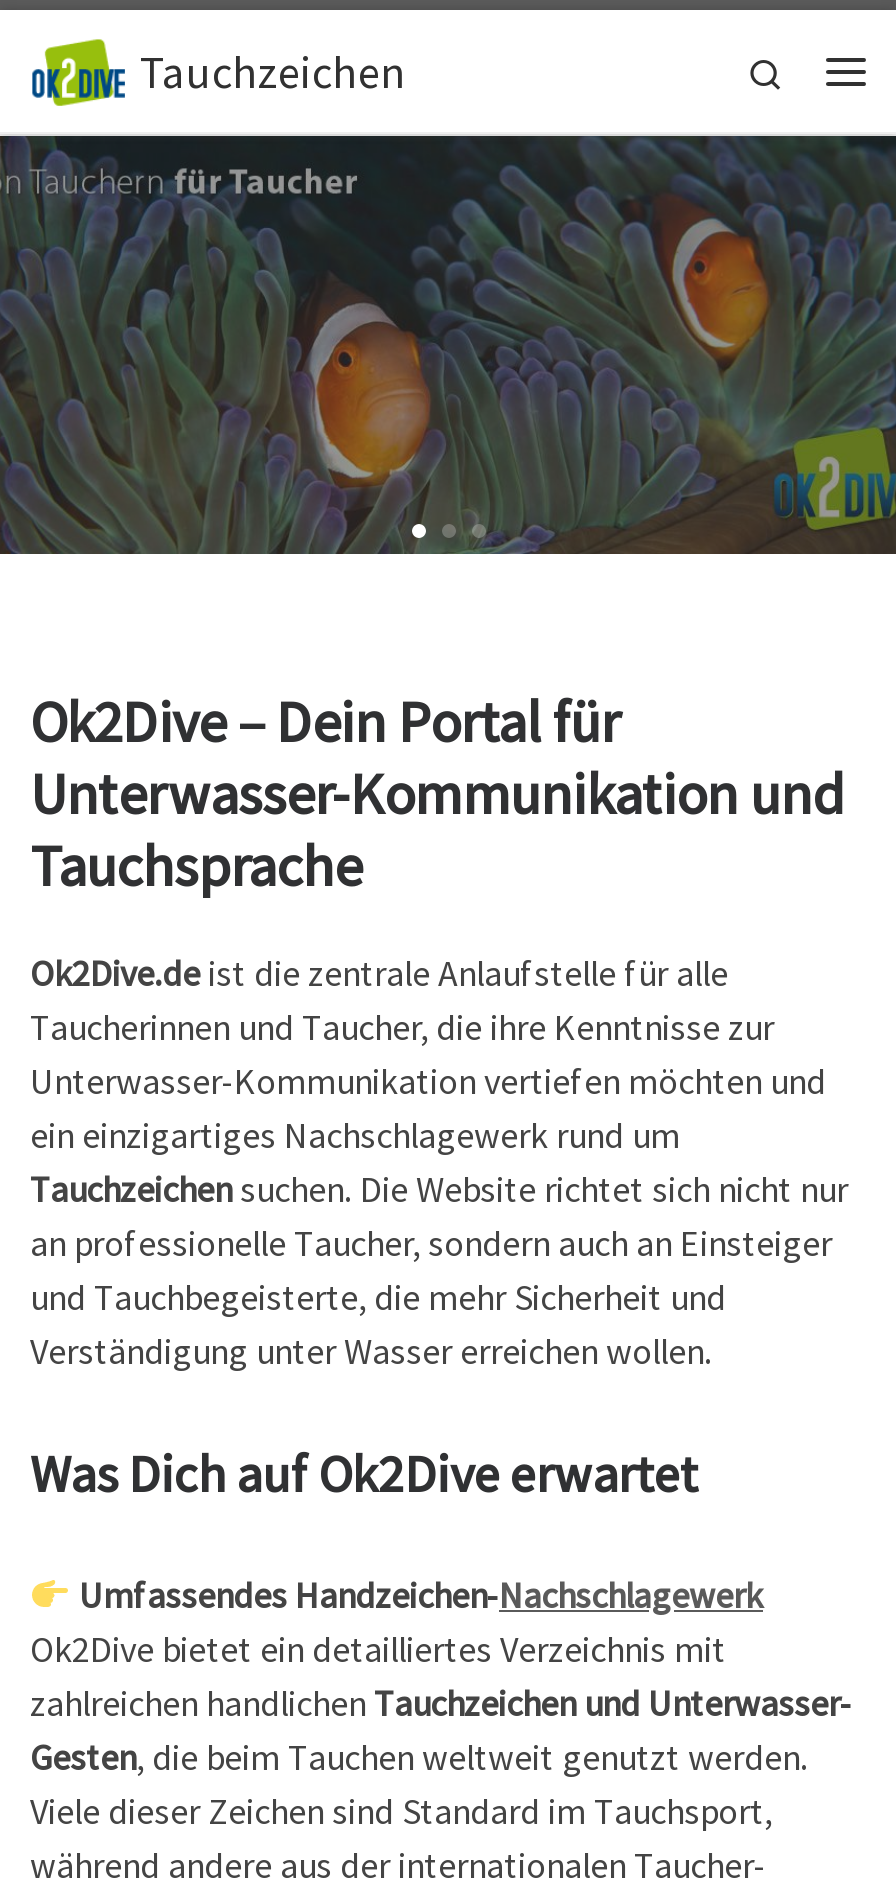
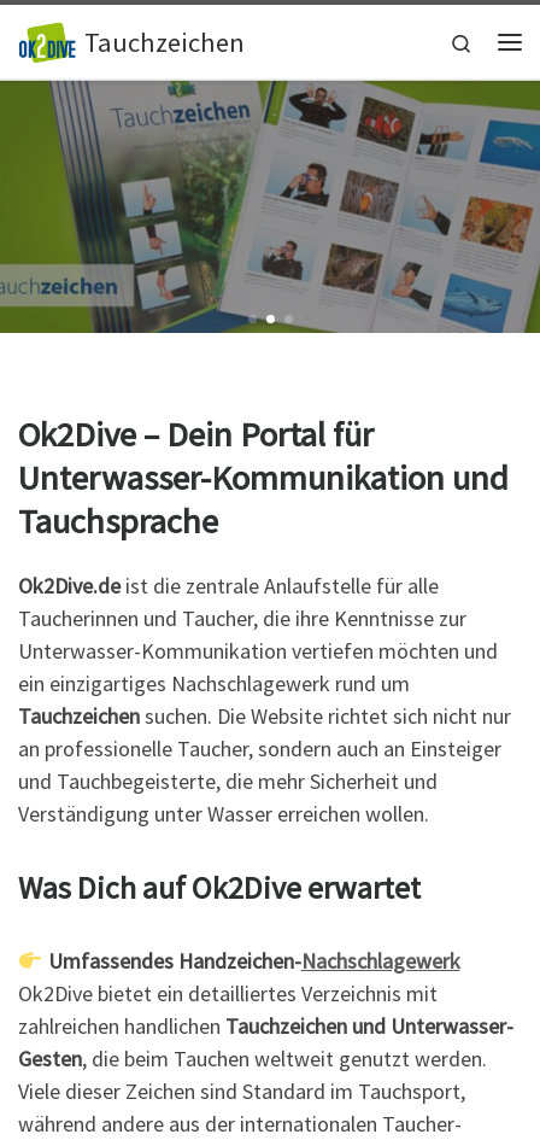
[6,136,890,556] [image] -> [4,80,536,334] [image]

